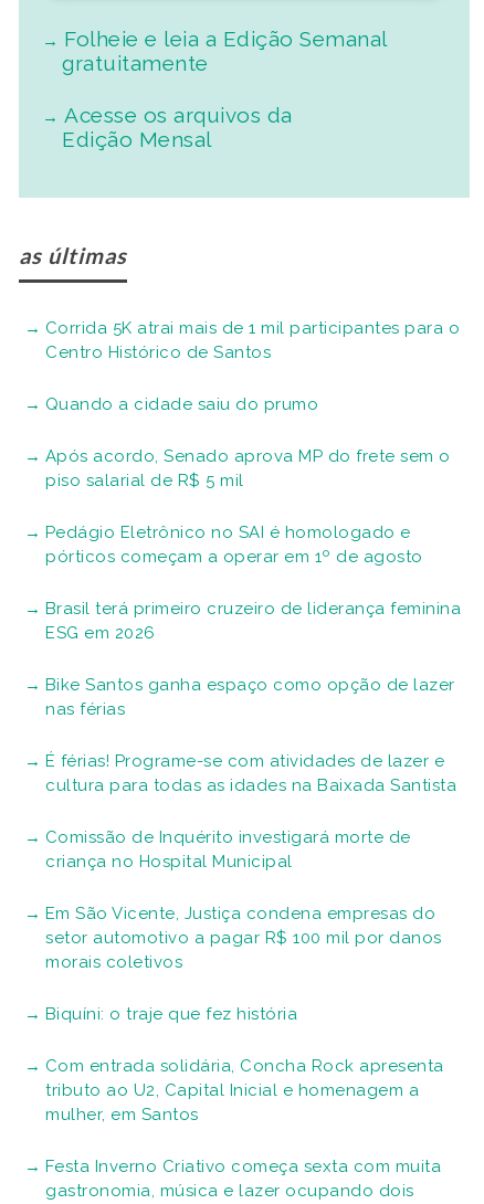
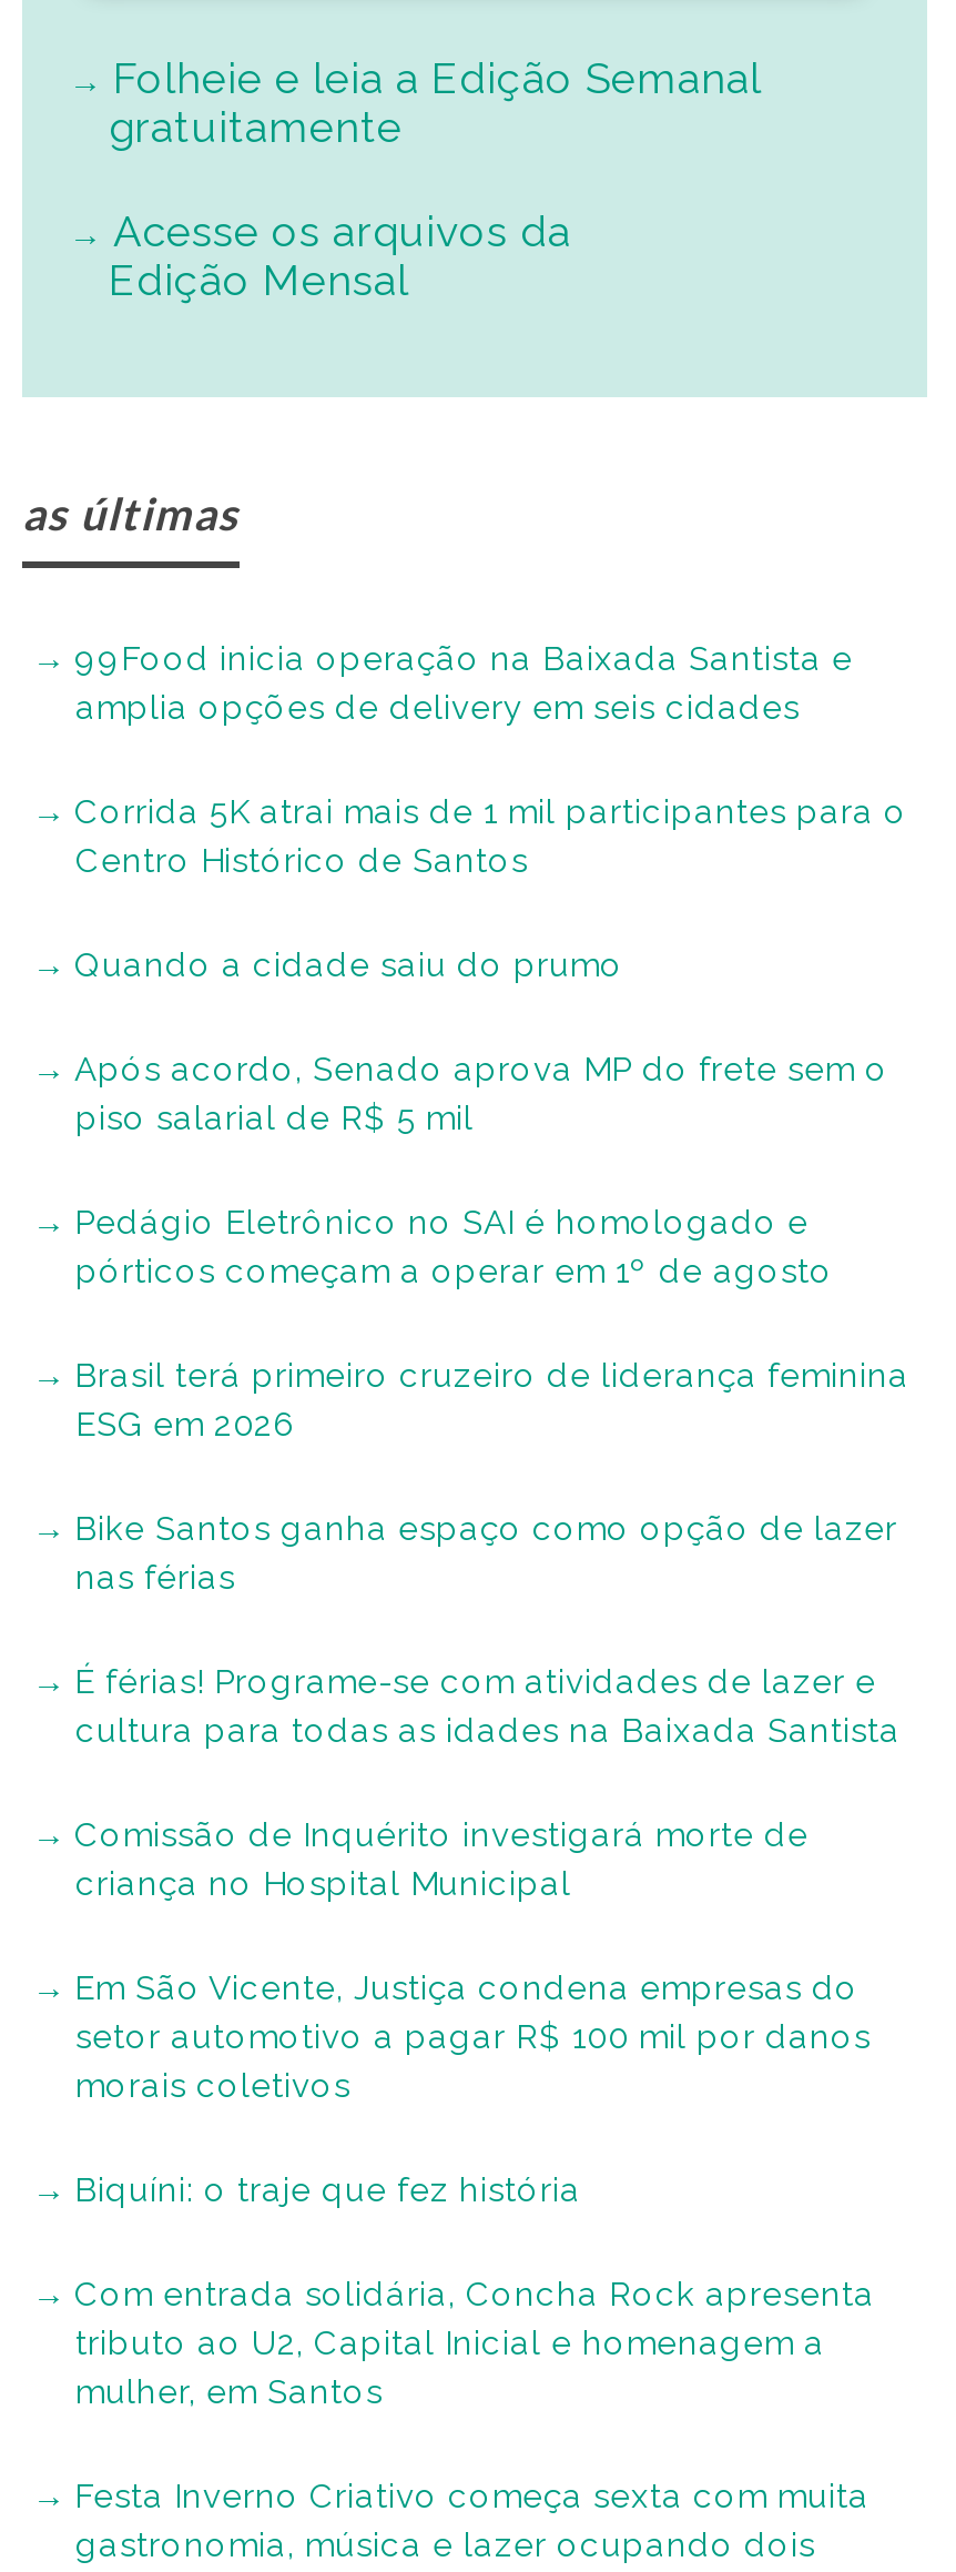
none -> [74,640,853,729] 99Food inicia operação na Baixada Santista e | amplia opções de delivery em seis cidades

